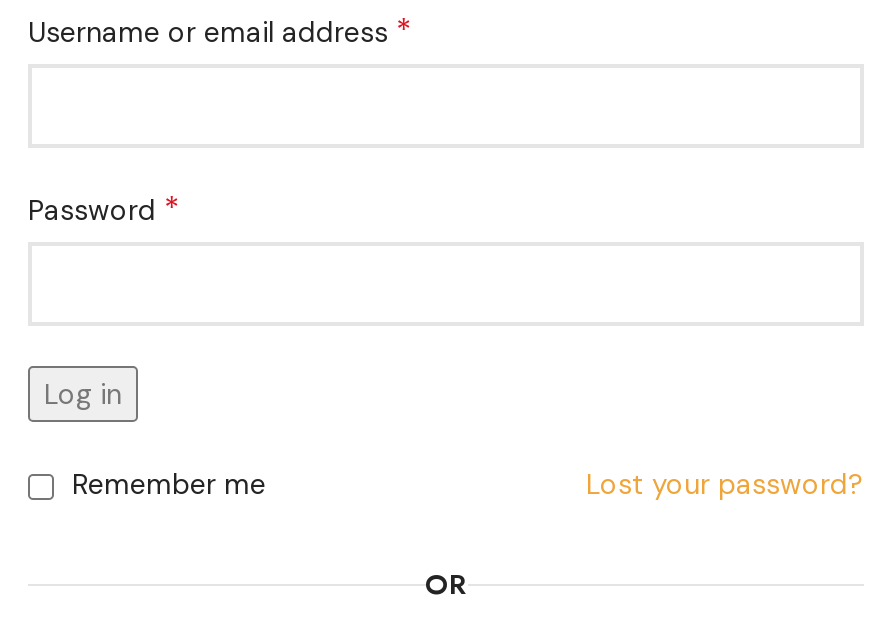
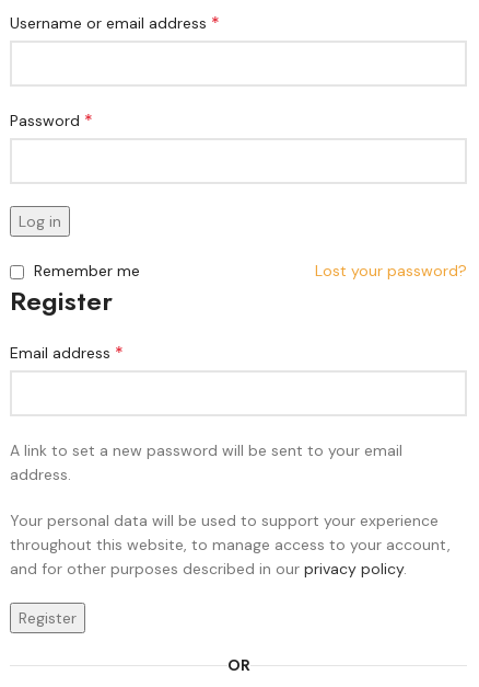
none -> [10,282,124,364] Register | Email address *
none -> [10,440,451,628] A link to set a new password will be sent to your email | address. | Your personal data will be used to support your experience | throughout this website, to manage access to your account, | and for other purposes described in our privacy policy. | Register

